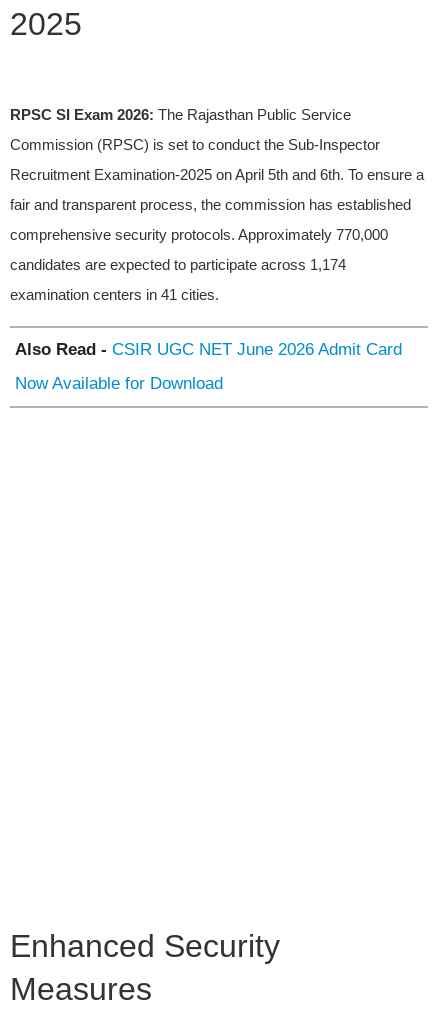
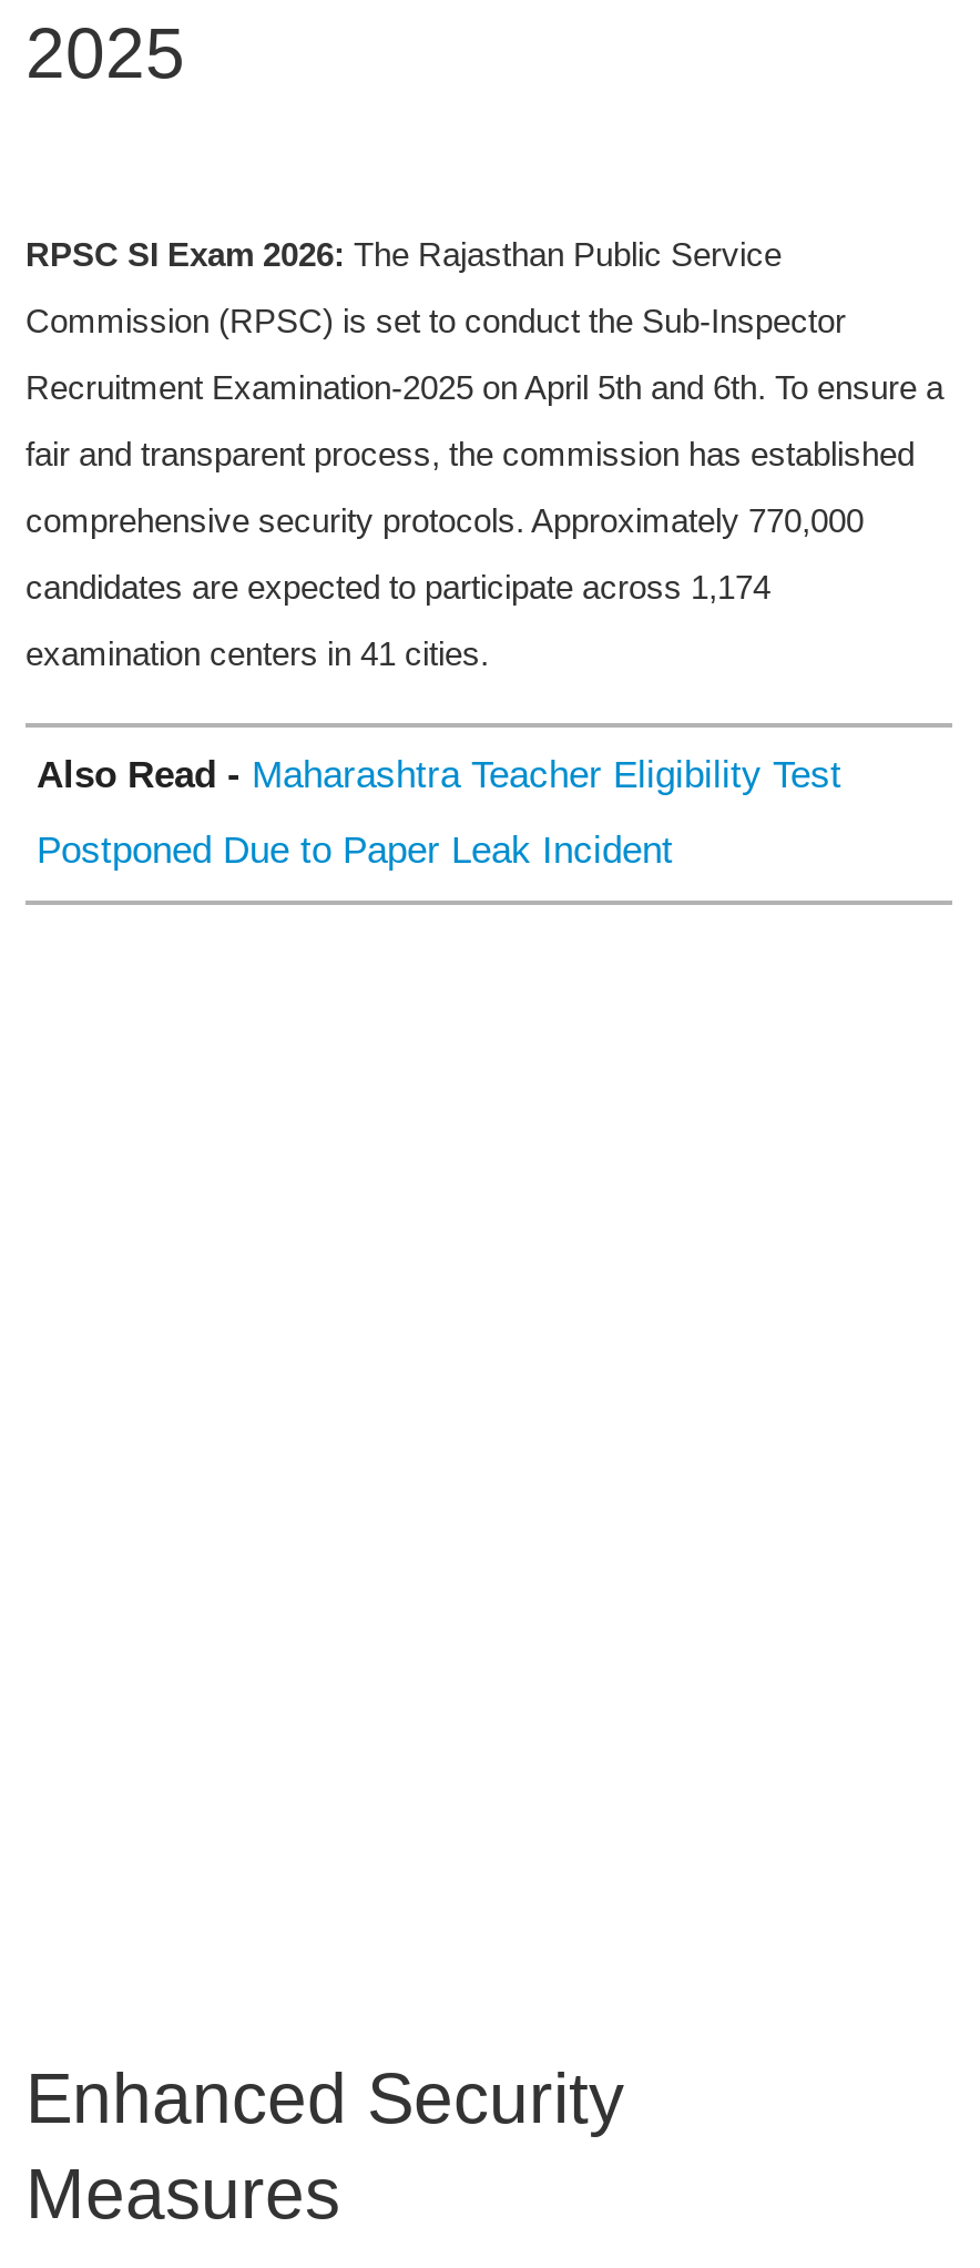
[15,339,402,358] Also Read - CSIR UGC NET June 2026 Admit Card -> [37,753,841,795] Also Read - Maharashtra Teacher Eligibility Test
[15,373,223,392] Now Available for Download -> [37,828,673,871] Postponed Due to Paper Leak Incident

